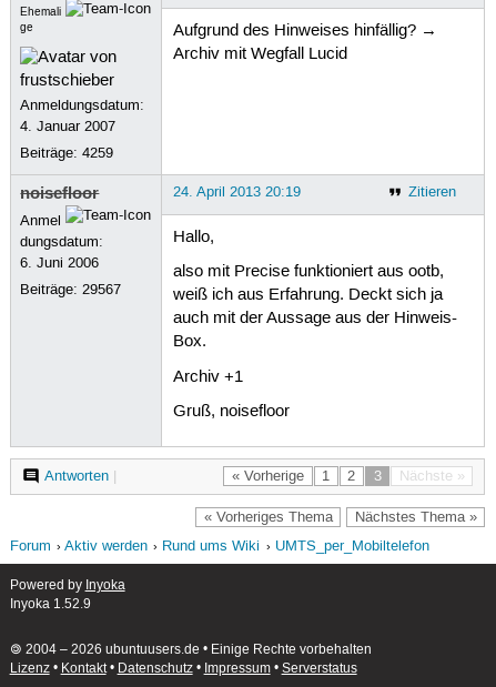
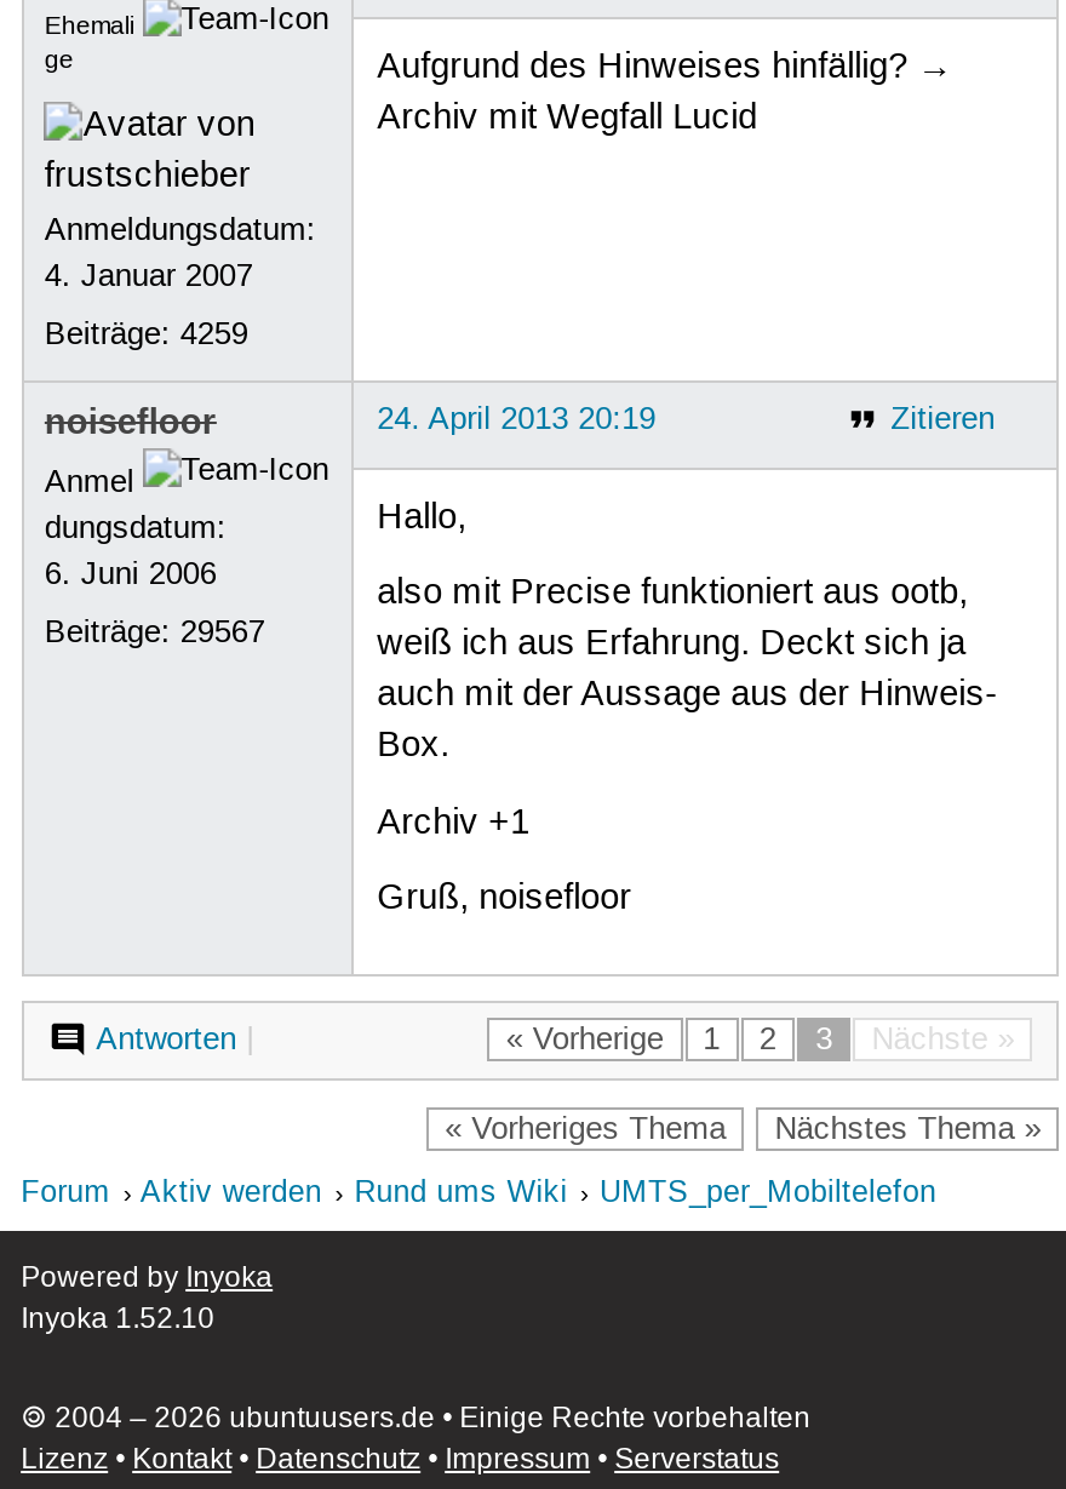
[10,597,91,613] Inyoka 1.52.9 -> [21,1303,215,1339] Inyoka 1.52.10

